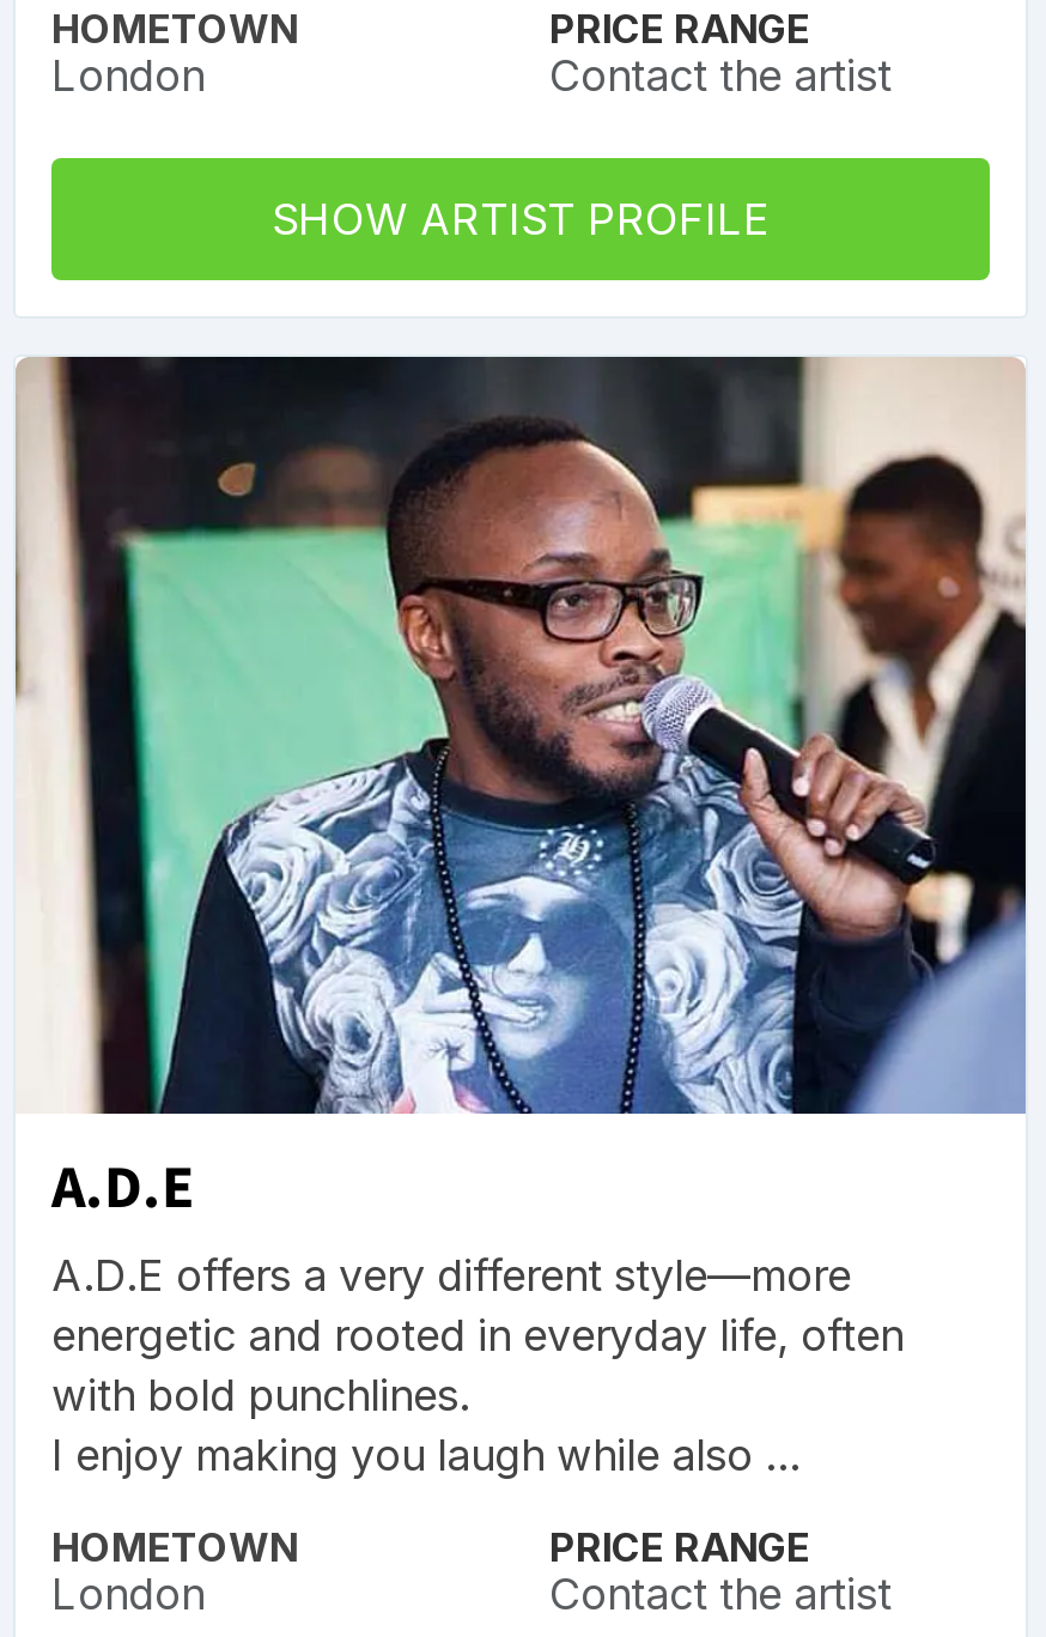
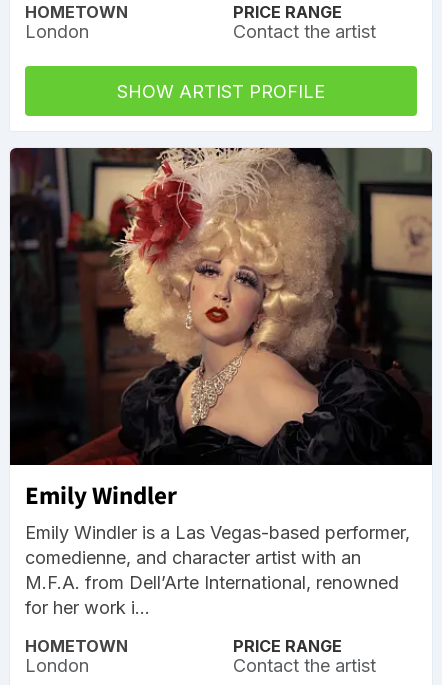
[13,354,1028,1480] [image] | A.D.E | A.D.E offers a very different style—more | energetic and rooted in everyday life, often | with bold punchlines. | I enjoy making you laugh while also ... -> [9,147,433,618] [image] | Emily Windler | Emily Windler is a Las Vegas-based performer, | comedienne, and character artist with an | M.F.A. from Dell’Arte International, renowned | for her work i...

